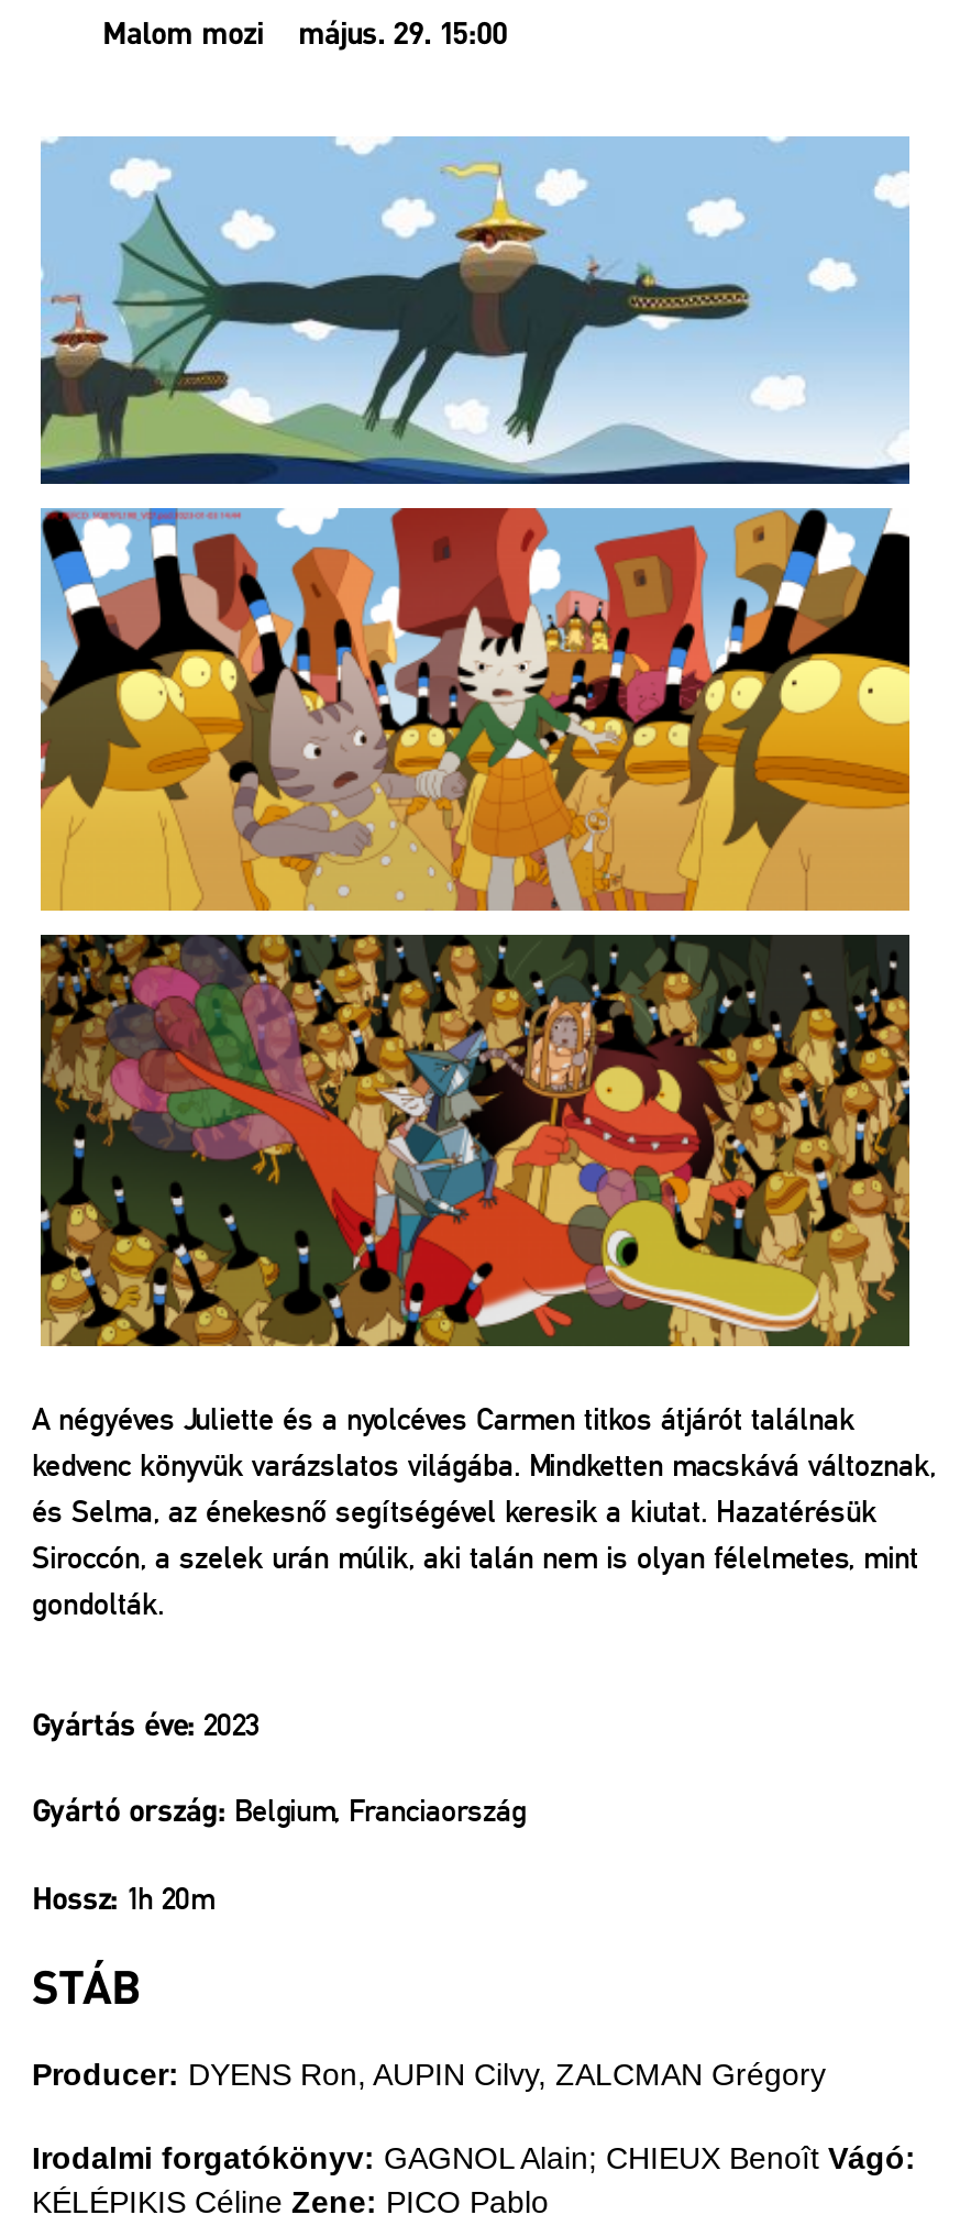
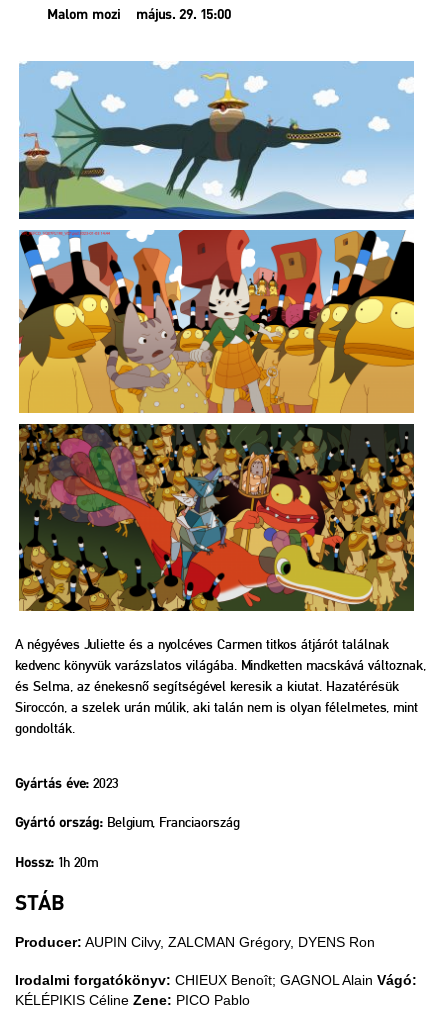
[32,2057,826,2092] Producer: DYENS Ron, AUPIN Cilvy, ZALCMAN Grégory -> [15,934,375,950] Producer: AUPIN Cilvy, ZALCMAN Grégory, DYENS Ron
[32,2140,916,2175] Irodalmi forgatókönyv: GAGNOL Alain; CHIEUX Benoît Vágó: -> [15,972,417,988] Irodalmi forgatókönyv: CHIEUX Benoît; GAGNOL Alain Vágó:

